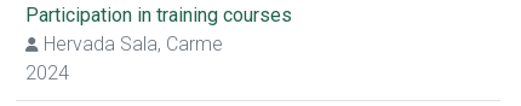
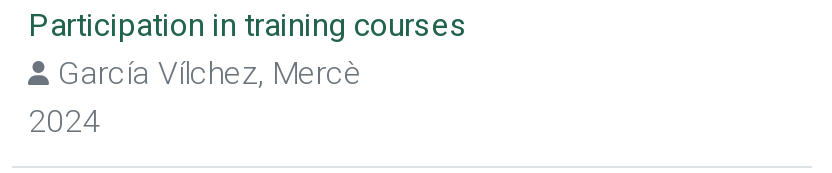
[44,33,223,55] Hervada Sala, Carme -> [58,54,362,92] García Vílchez, Mercè

